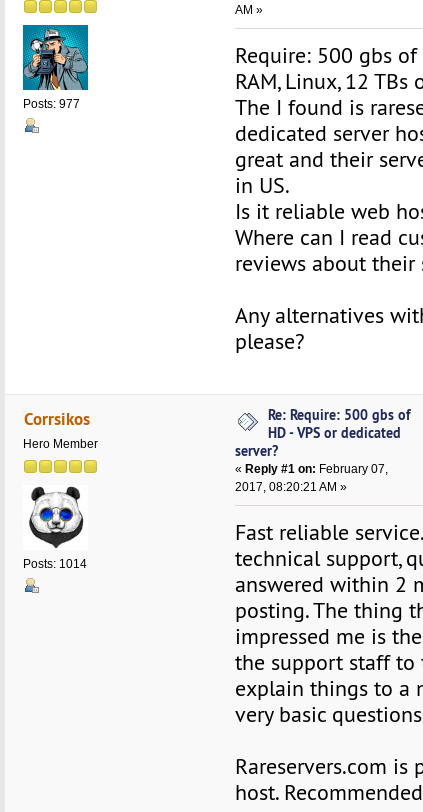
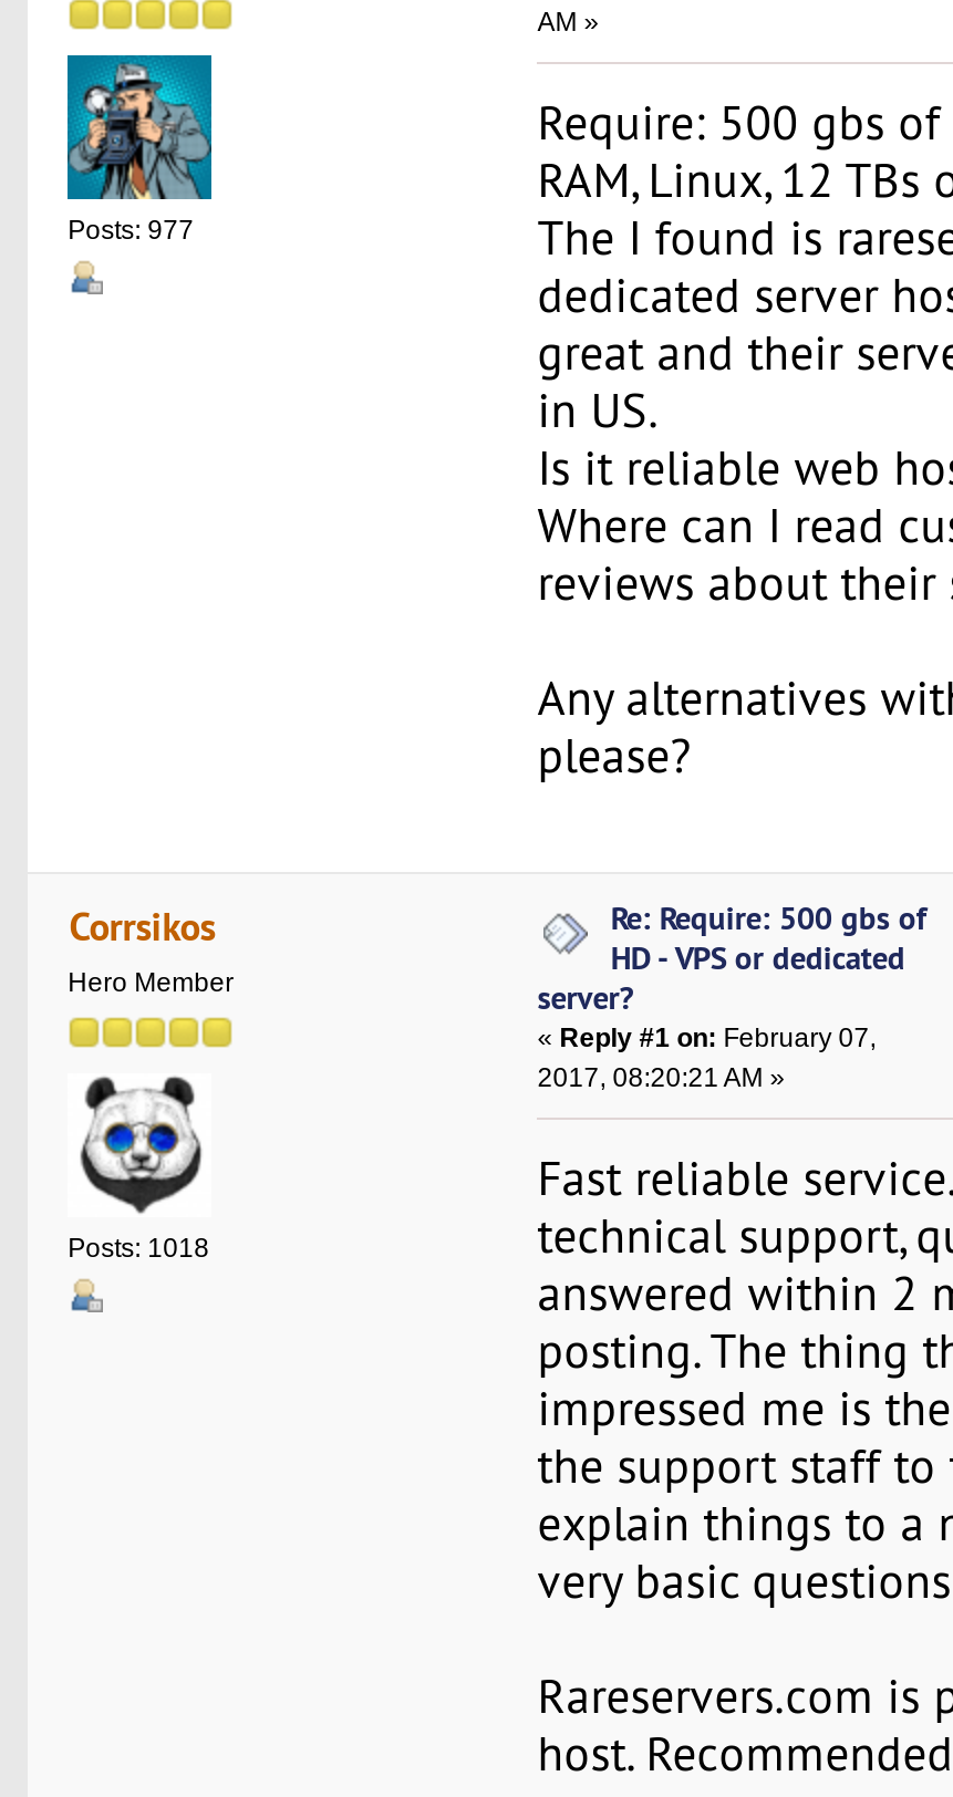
[23,557,87,571] Posts: 1014 -> [68,1232,210,1263] Posts: 1018

